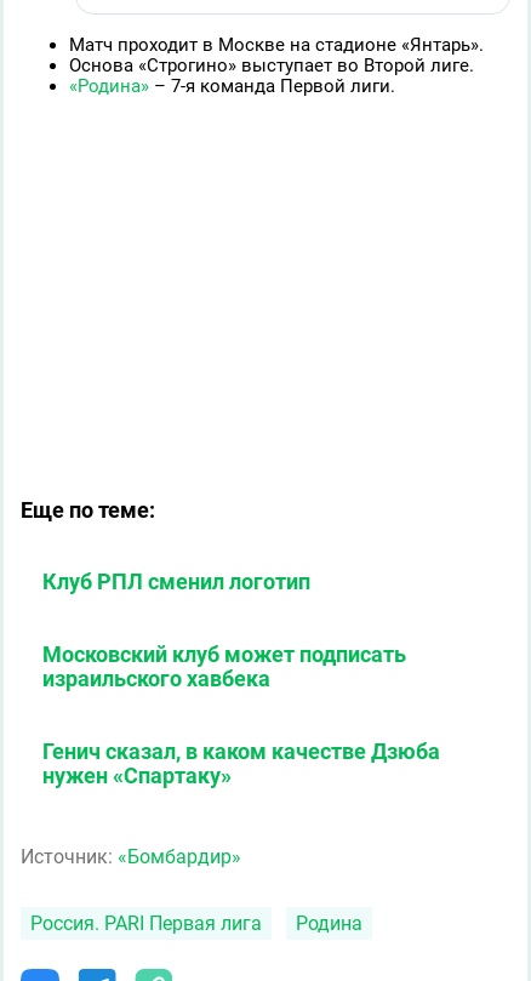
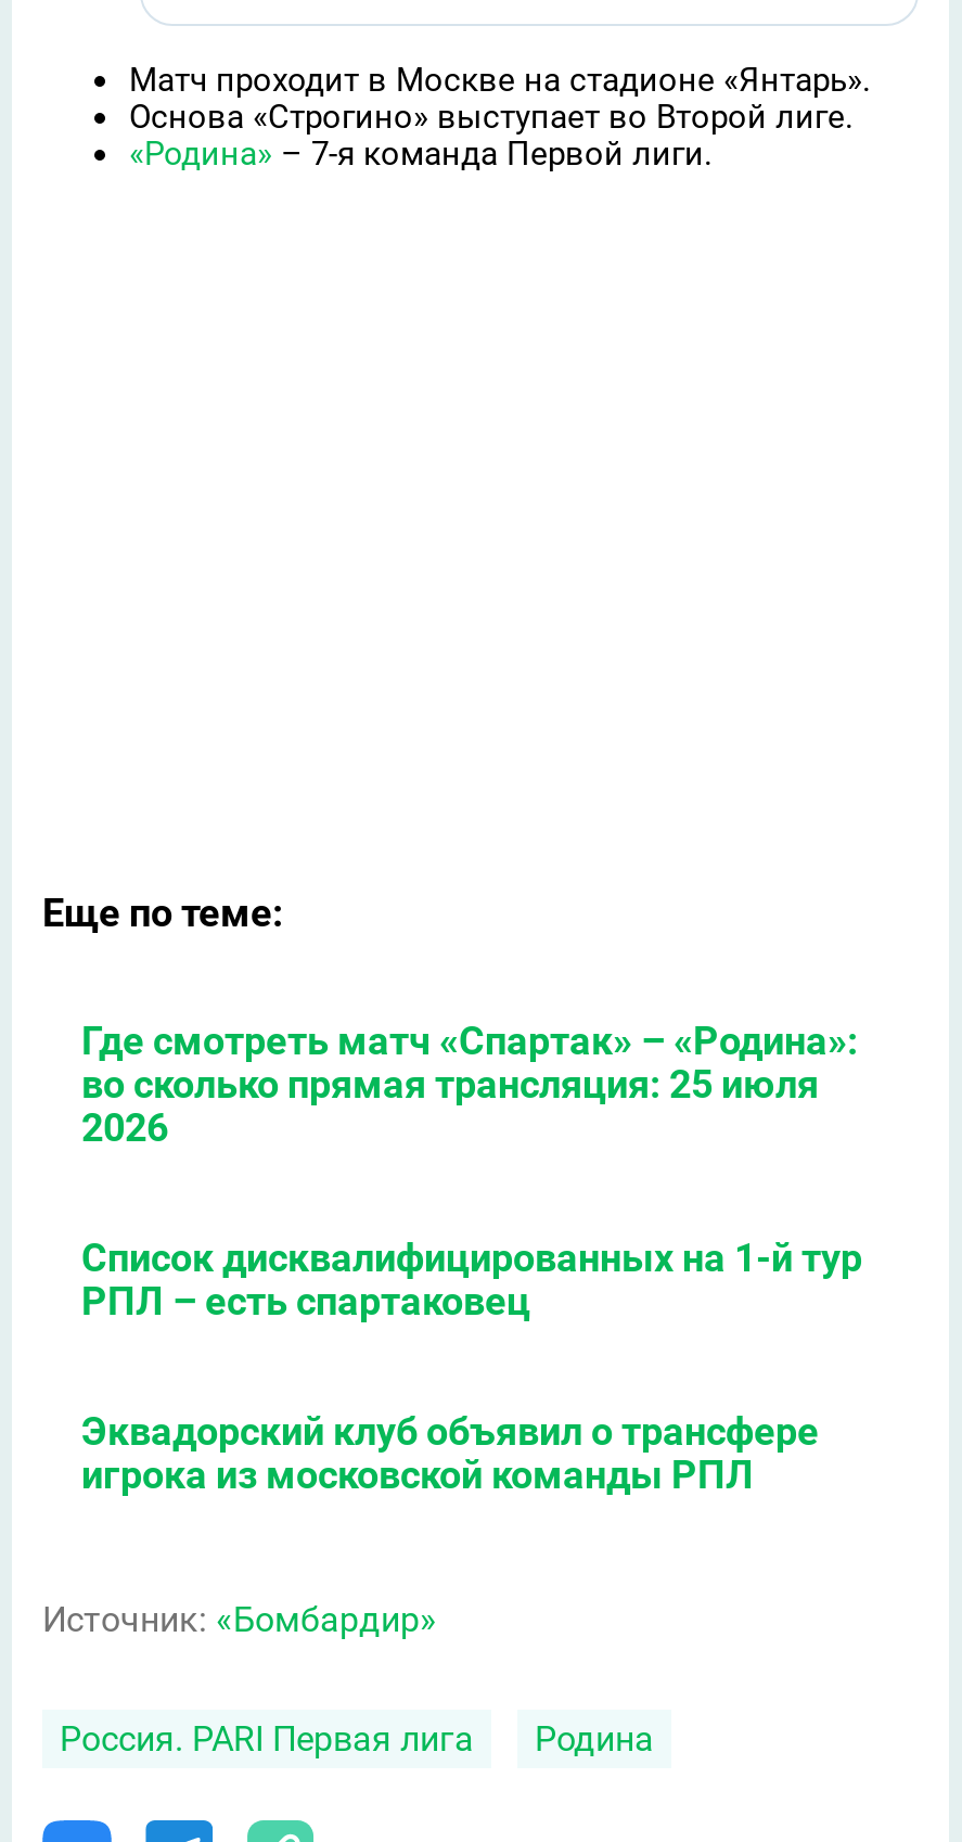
[42,569,310,594] Клуб РПЛ сменил логотип -> [81,1018,858,1150] Где смотреть матч «Спартак» – «Родина»: | во сколько прямая трансляция: 25 июля | 2026
[42,641,406,691] Московский клуб может подписать | израильского хавбека -> [81,1235,862,1323] Список дисквалифицированных на 1-й тур | РПЛ – есть спартаковец
[42,738,440,788] Генич сказал, в каком качестве Дзюба | нужен «Спартаку» -> [81,1408,819,1497] Эквадорский клуб объявил о трансфере | игрока из московской команды РПЛ

